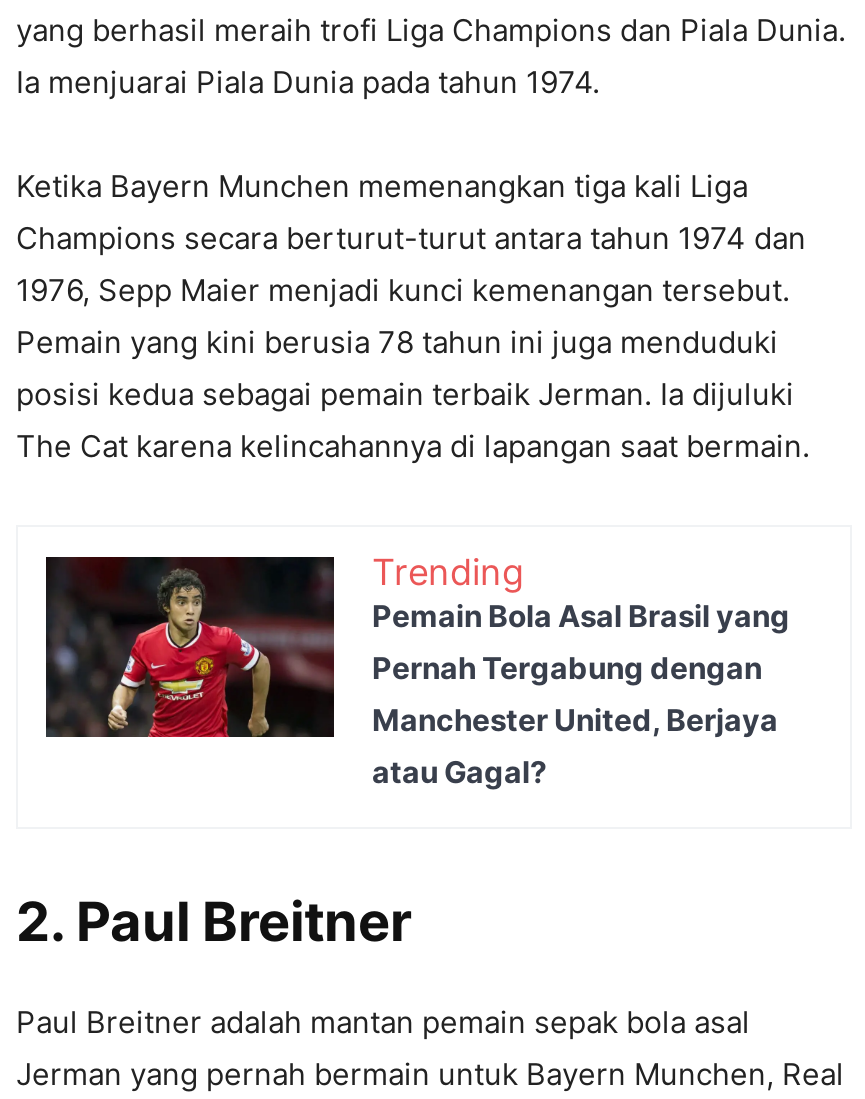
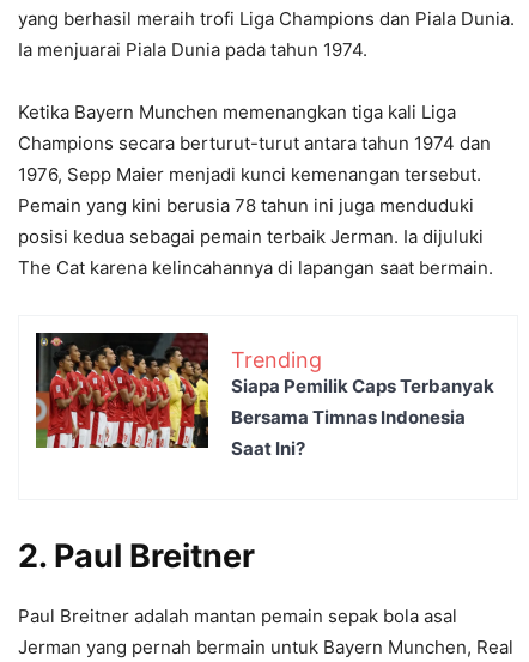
[44,557,790,791] [image] | Pemain Bola Asal Brasil yang | Pernah Tergabung dengan | Manchester United, Berjaya | atau Gagal? -> [35,333,494,460] [image] | Siapa Pemilik Caps Terbanyak | Bersama Timnas Indonesia | Saat Ini?

